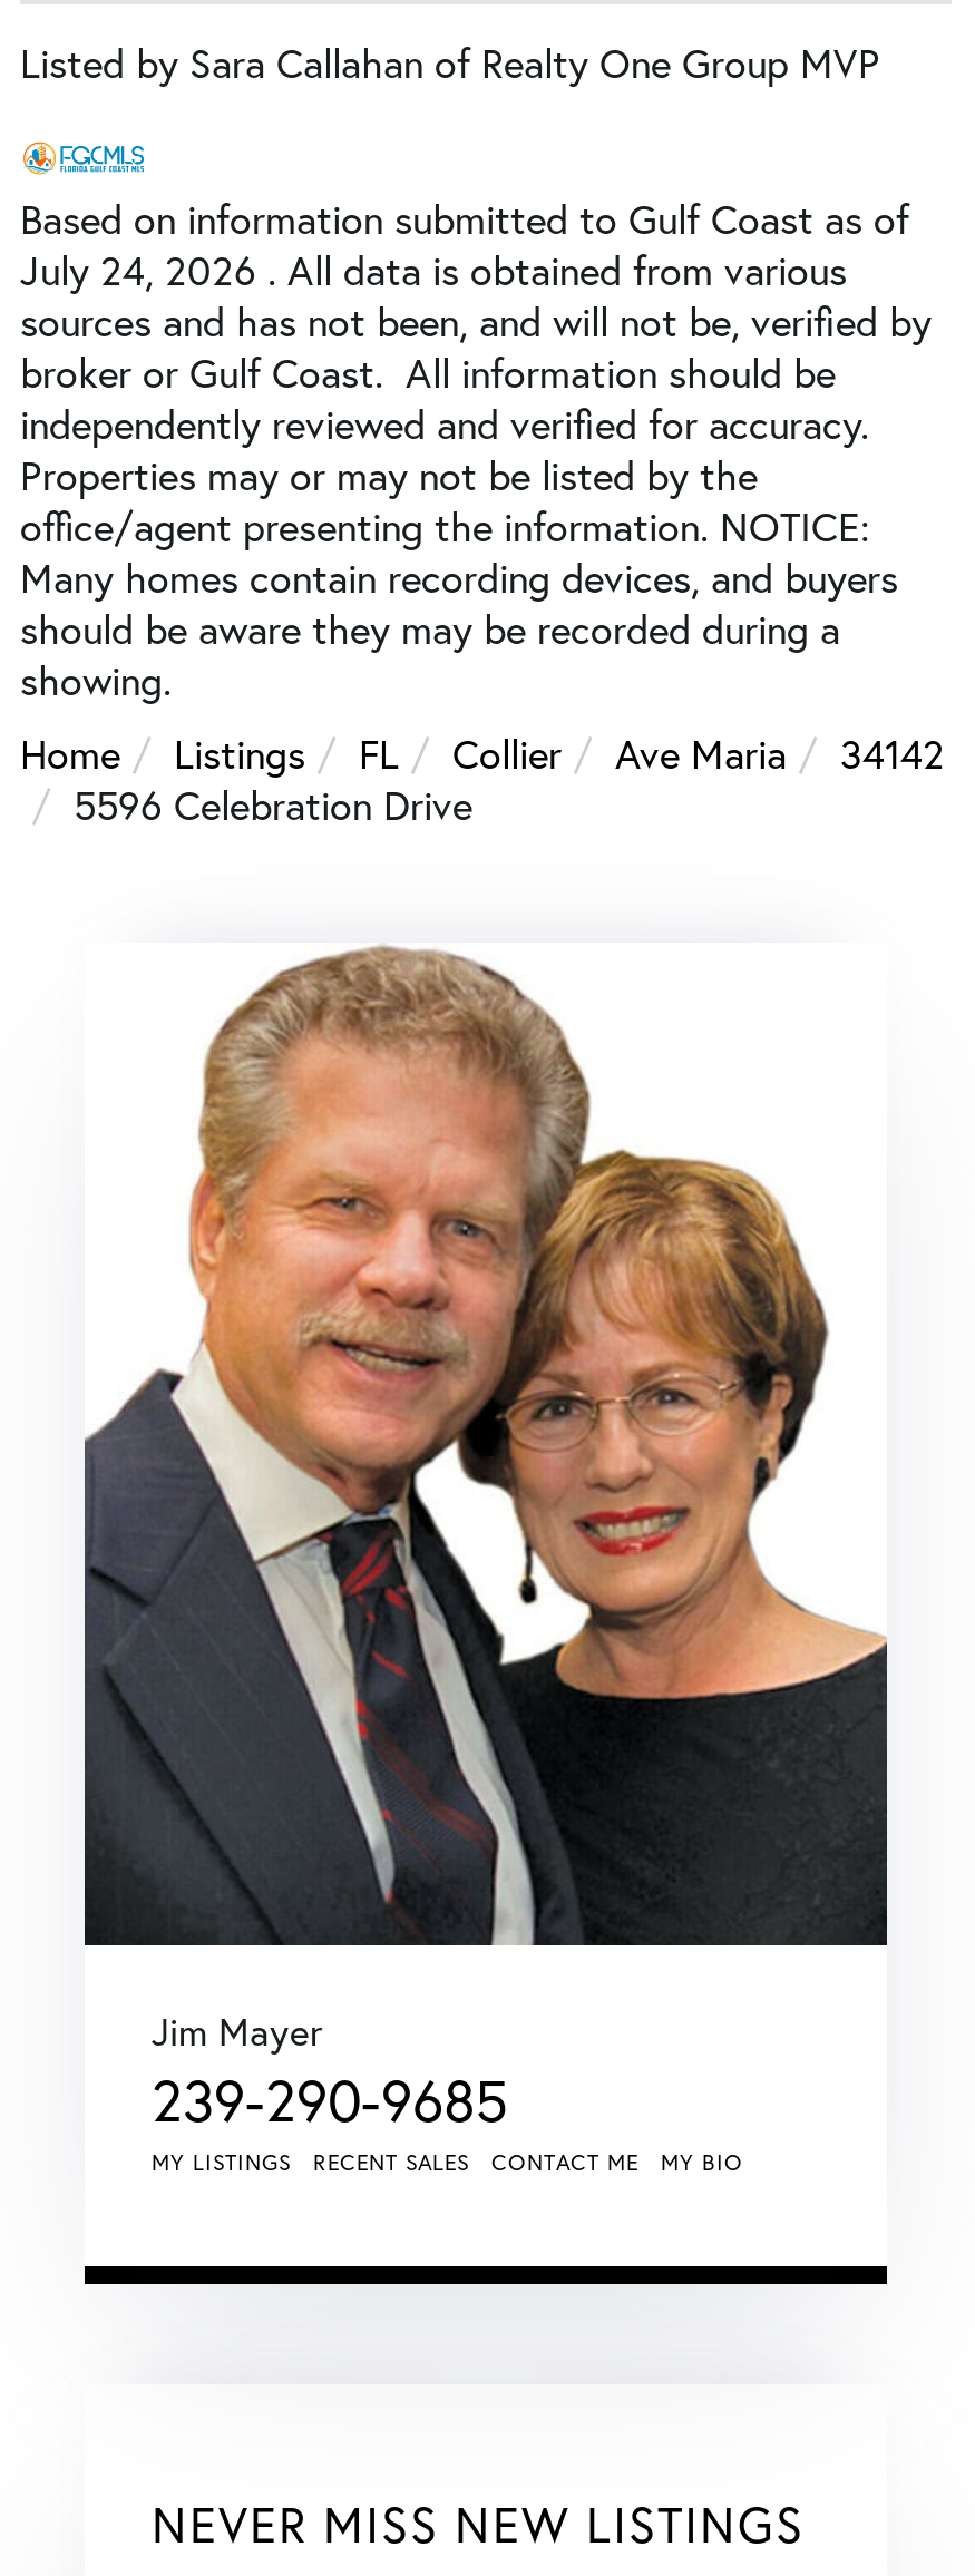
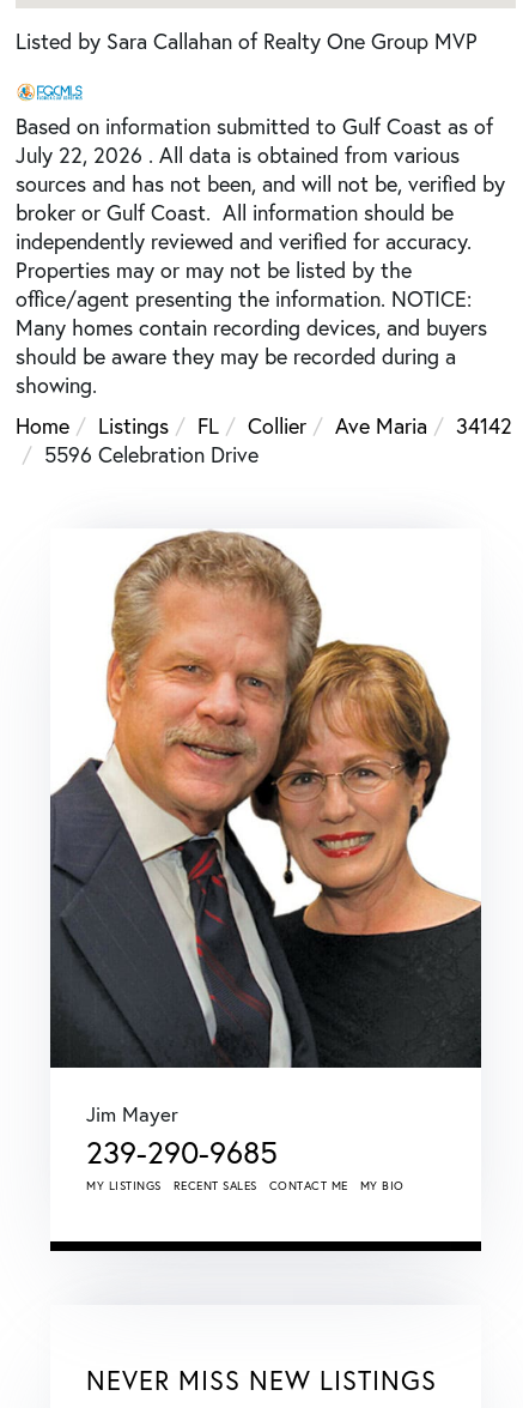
[20,245,847,296] July 24, 2026 . All data is obtained from various -> [16,140,460,169] July 22, 2026 . All data is obtained from various

